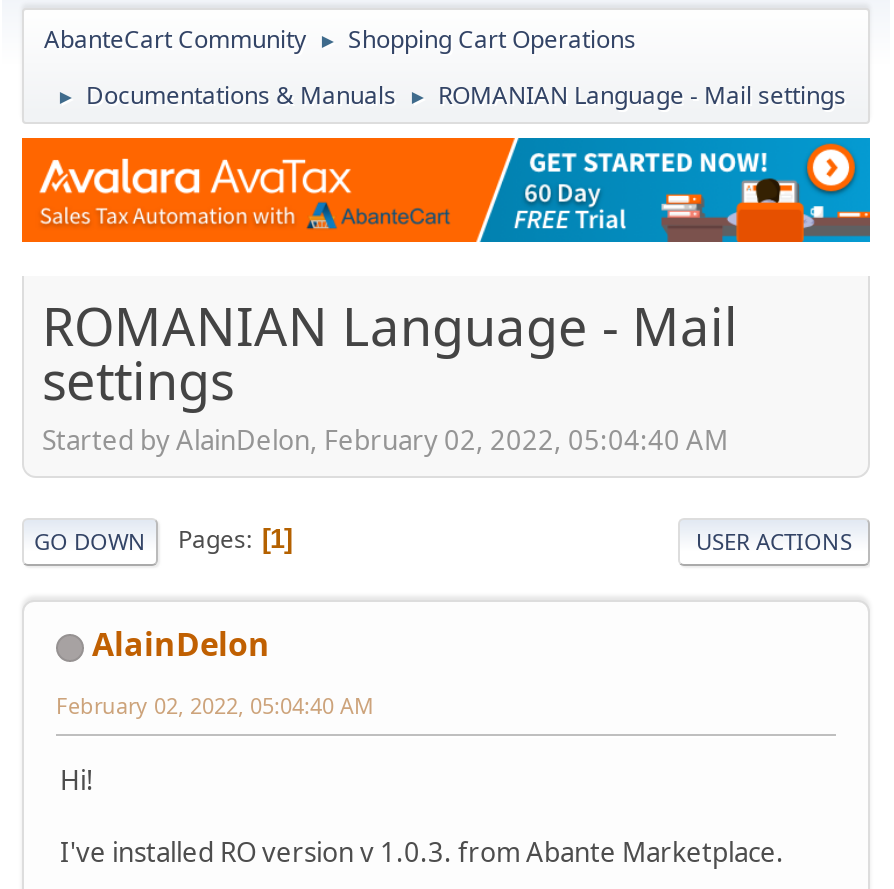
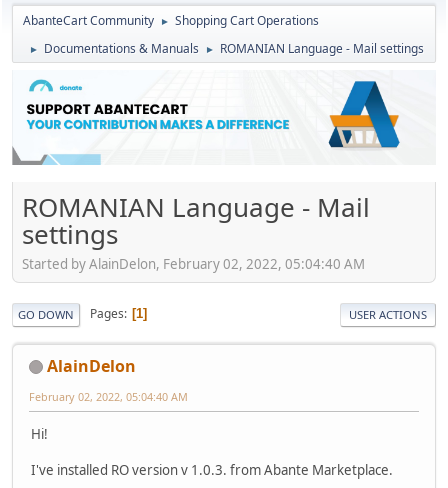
[20,136,872,244] [image] -> [12,78,436,166] [image]

